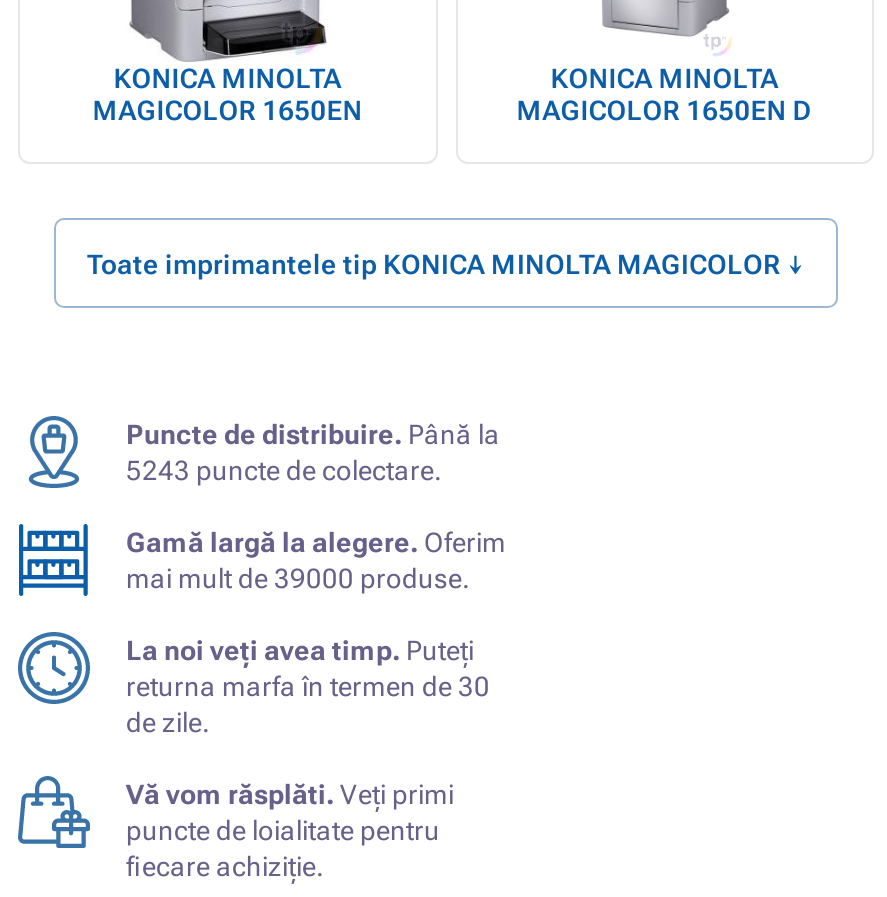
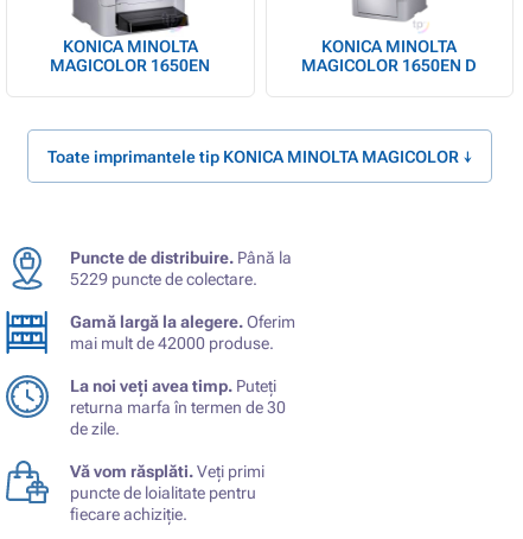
[126,455,442,487] 5243 puncte de colectare. -> [70,270,257,289] 5229 puncte de colectare.
[126,563,470,595] mai mult de 39000 produse. -> [70,334,274,353] mai mult de 42000 produse.

